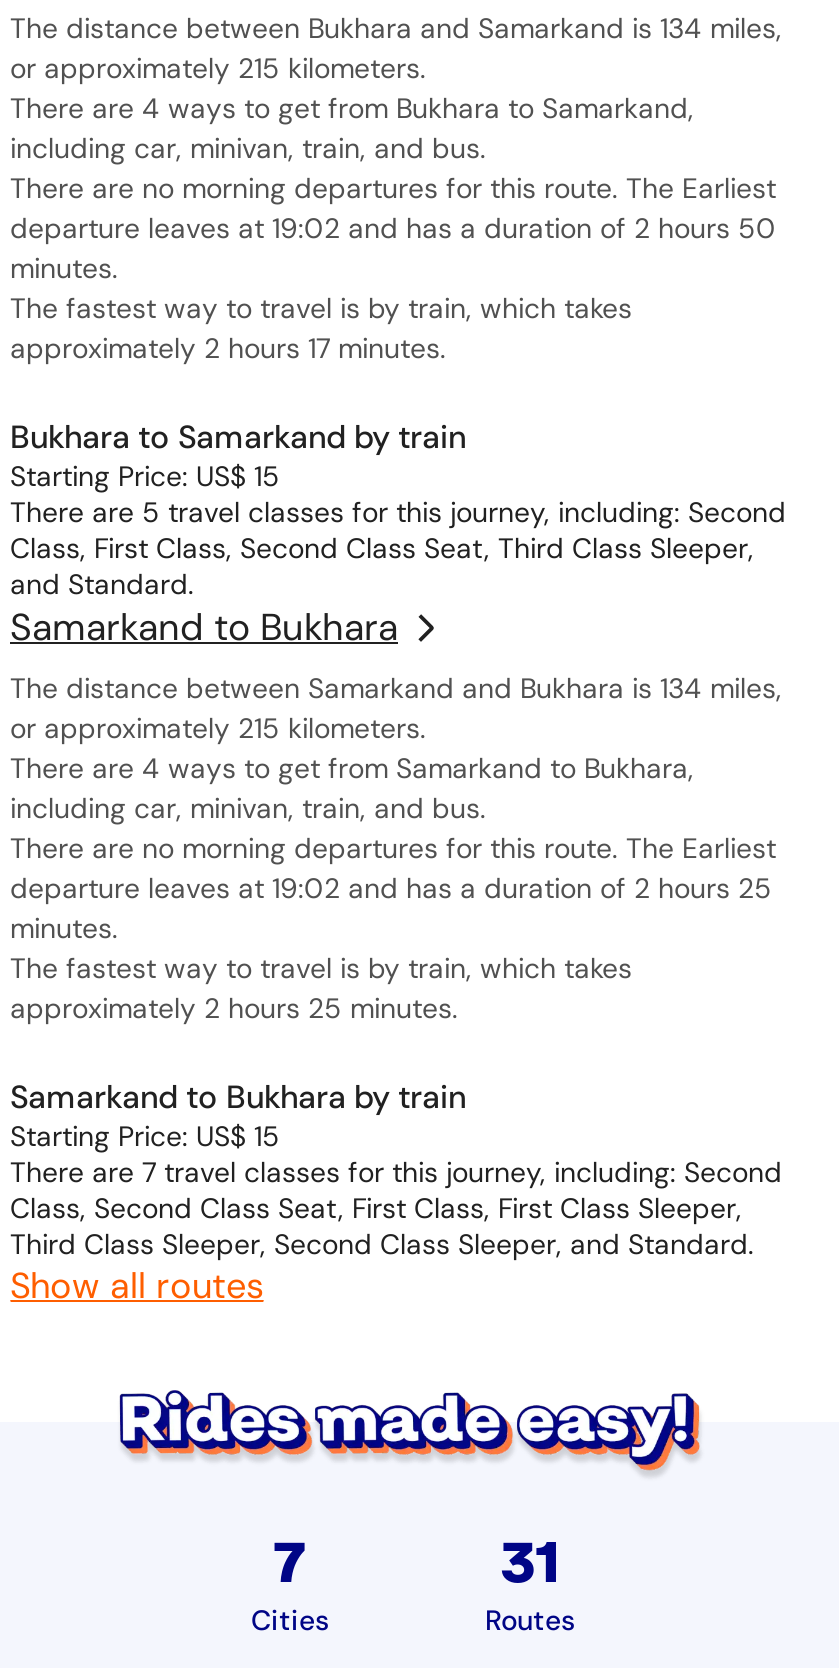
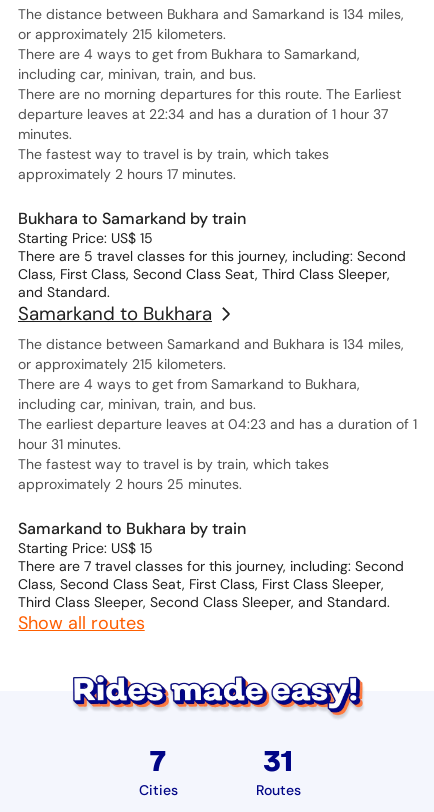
[10,210,776,246] departure leaves at 19:02 and has a duration of 2 hours 50 -> [18,105,388,123] departure leaves at 22:34 and has a duration of 1 hour 37
[10,830,776,946] There are no morning departures for this route. The Earliest | departure leaves at 19:02 and has a duration of 2 hours 25 | minutes. -> [18,415,417,453] The earliest departure leaves at 04:23 and has a duration of 1 | hour 31 minutes.

